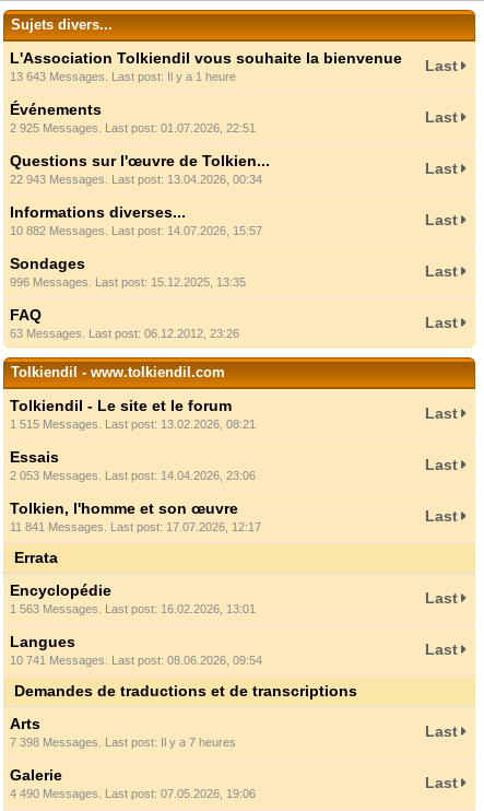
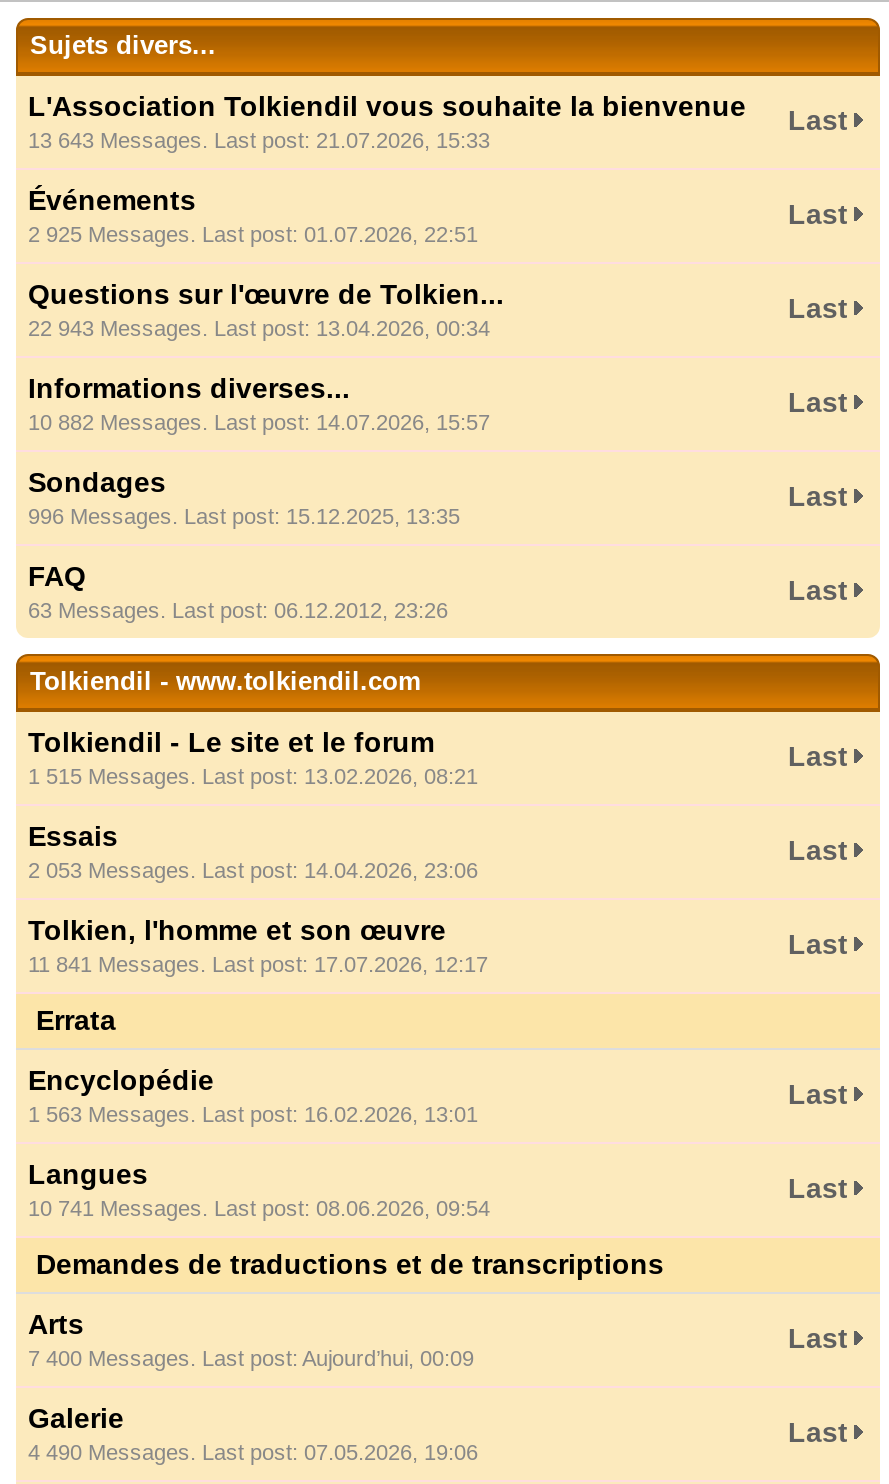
[10,70,236,83] 13 643 Messages. Last post: Il y a 1 heure -> [28,128,490,152] 13 643 Messages. Last post: 21.07.2026, 15:33
[10,736,236,749] 7 398 Messages. Last post: Il y a 7 heures -> [28,1346,474,1370] 7 400 Messages. Last post: Aujourd’hui, 00:09

